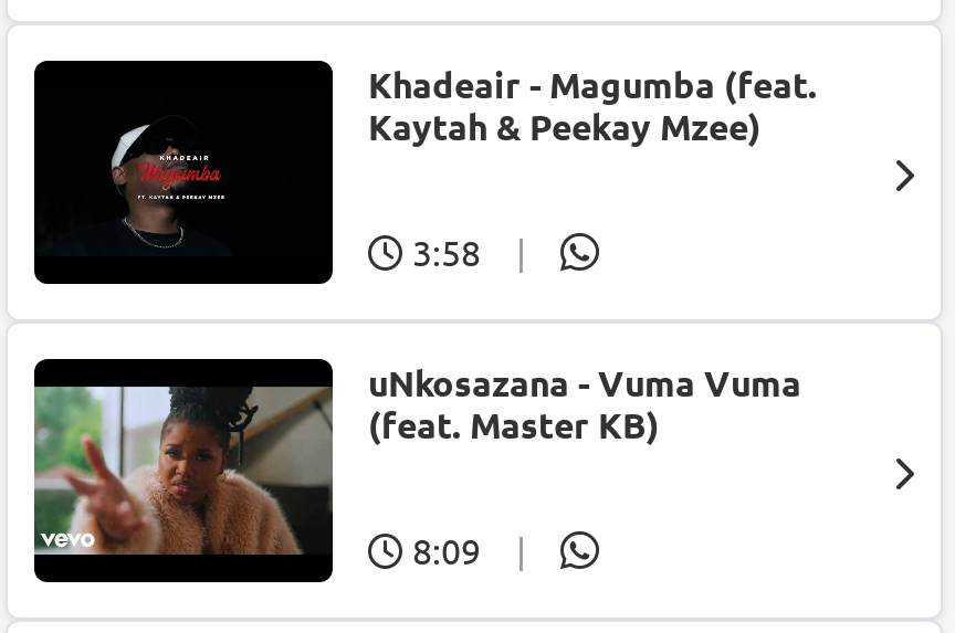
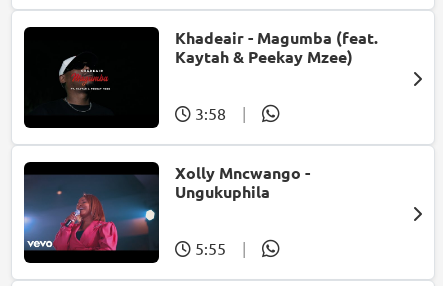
[32,359,801,556] [image] | uNkosazana - Vuma Vuma | (feat. Master KB) -> [23,162,310,251] [image] | Xolly Mncwango - | Ungukuphila
[412,527,481,571] 8:09 -> [195,238,226,258] 5:55

